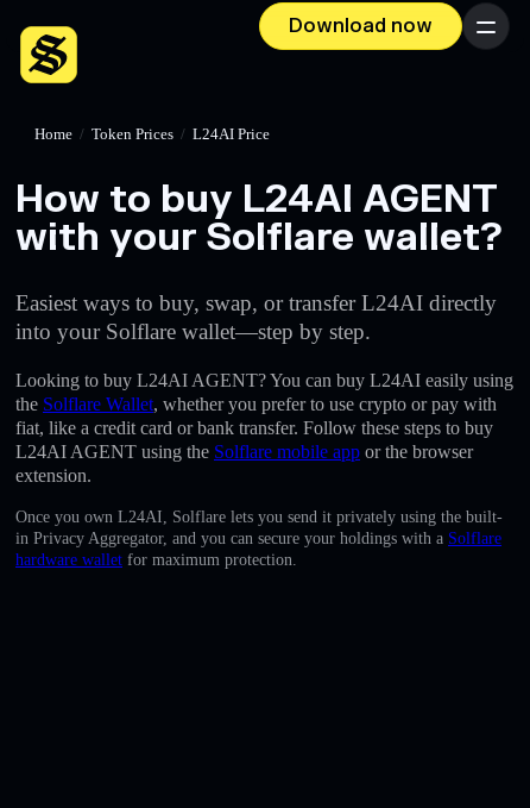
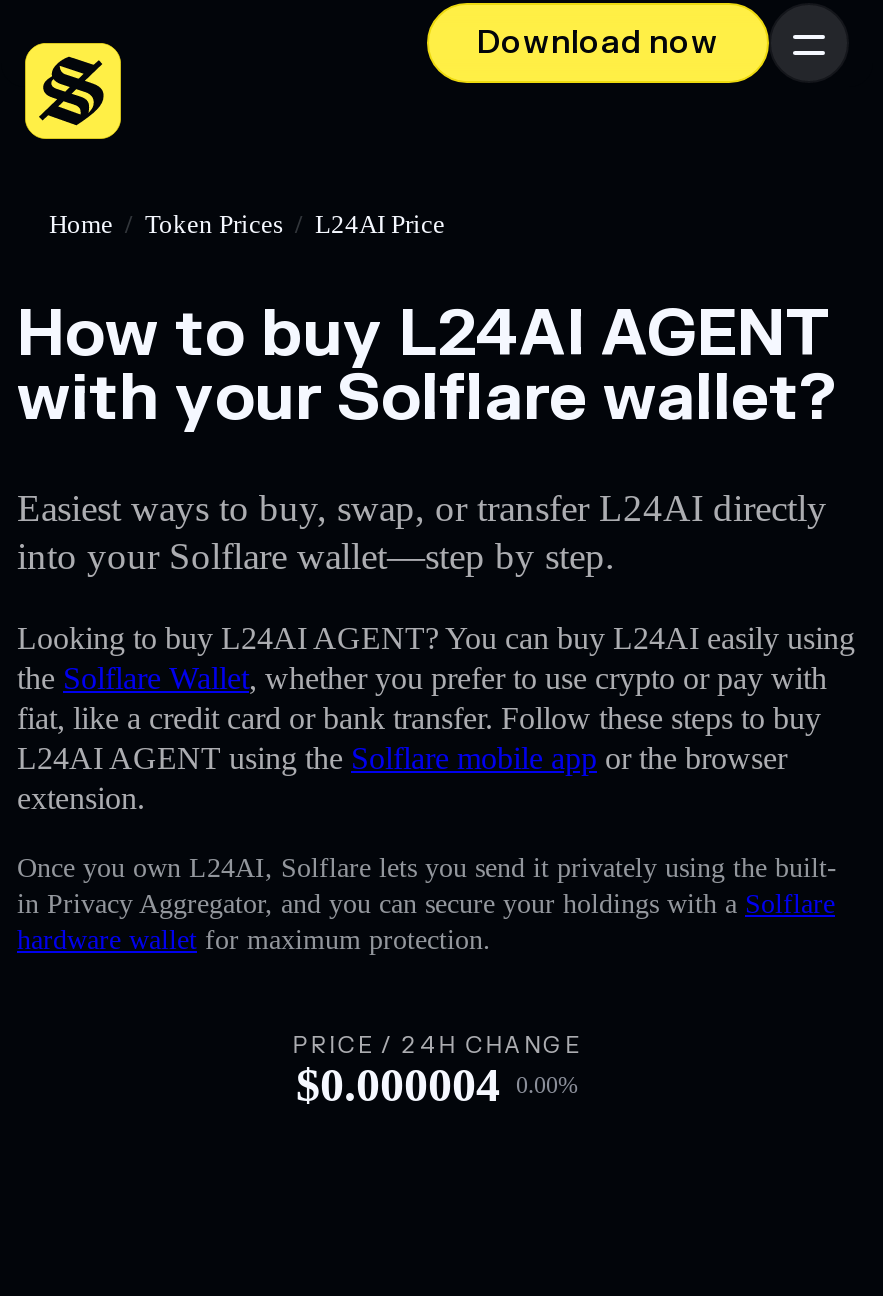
none -> [292,1030,582,1110] PRICE / 24H CHANGE | $0.000004 0.00%

